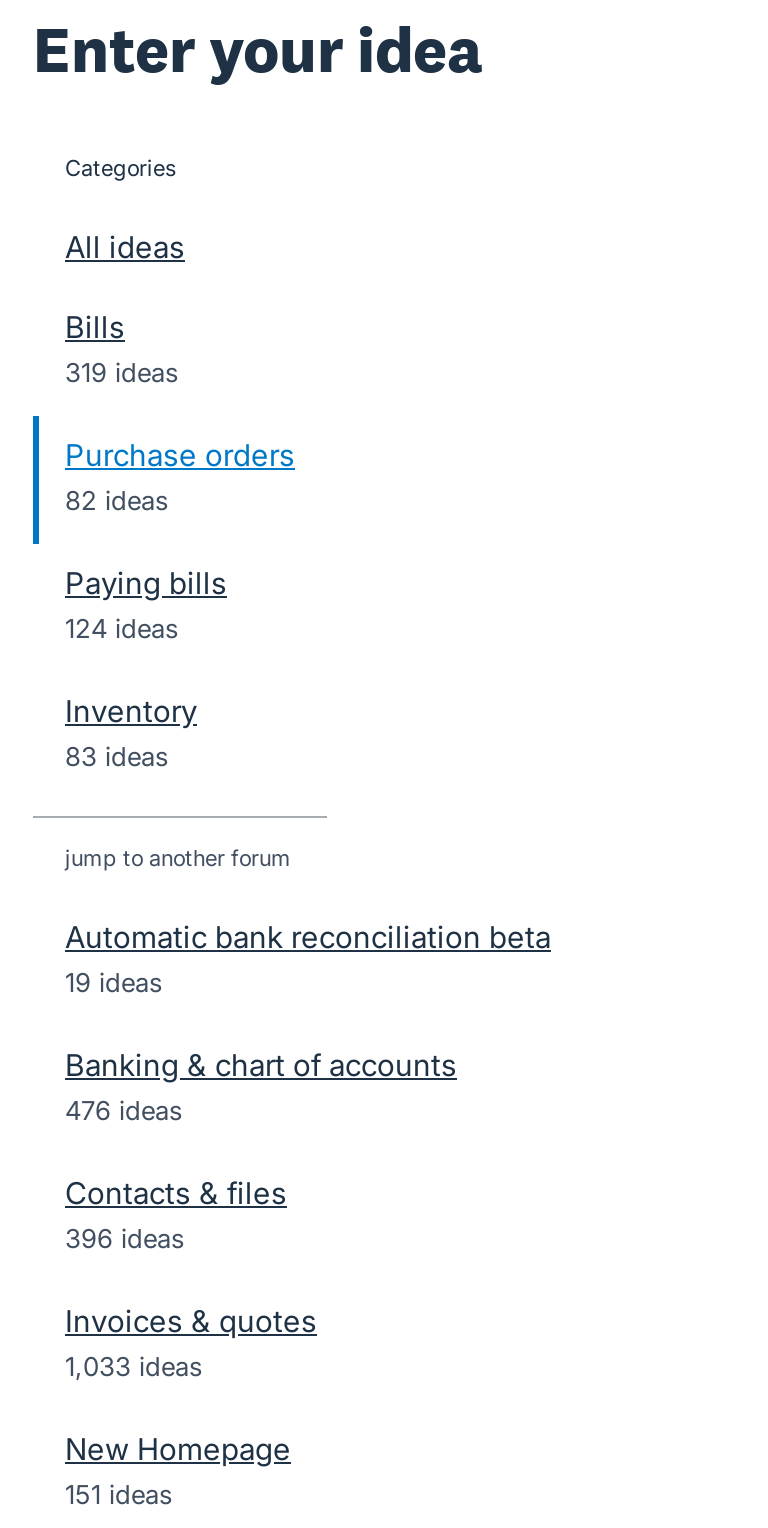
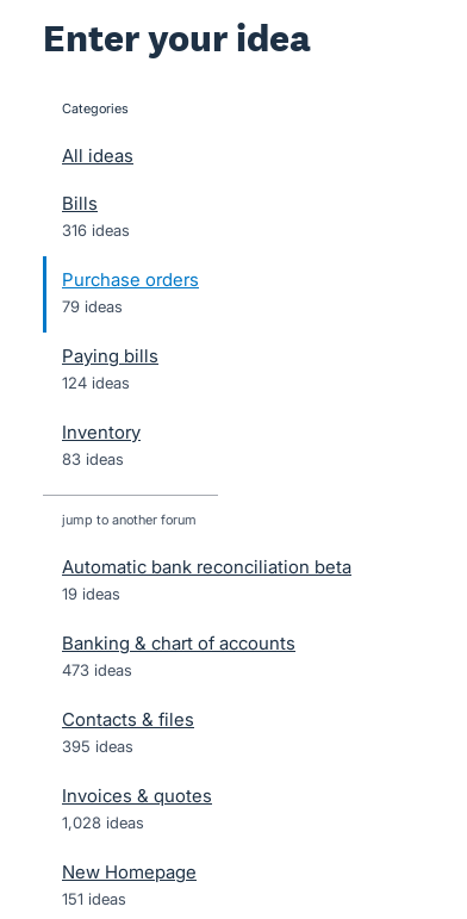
[65,356,179,388] 319 ideas -> [62,221,130,240] 316 ideas
[65,484,169,516] 82 ideas -> [62,297,123,316] 79 ideas
[65,1094,183,1126] 476 ideas -> [62,660,132,679] 473 ideas
[65,1222,185,1254] 396 ideas -> [62,737,133,756] 395 ideas
[65,1350,203,1382] 1,033 ideas -> [62,813,144,832] 1,028 ideas

